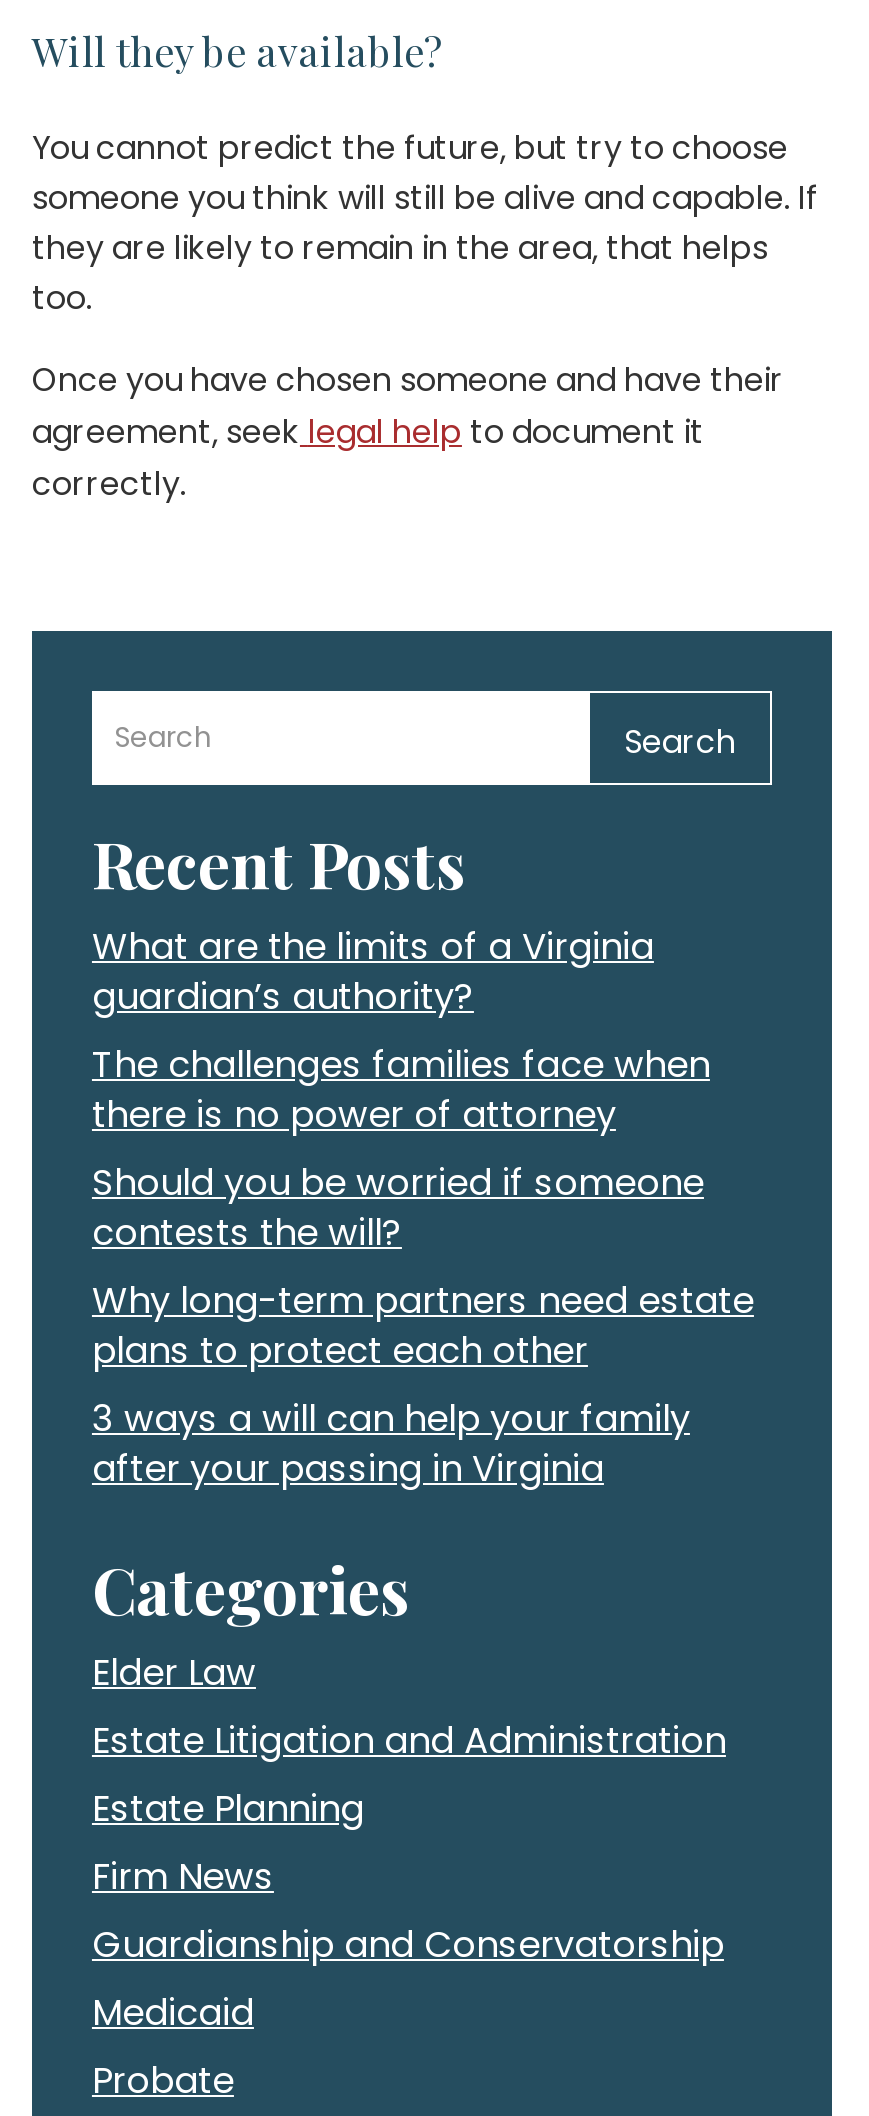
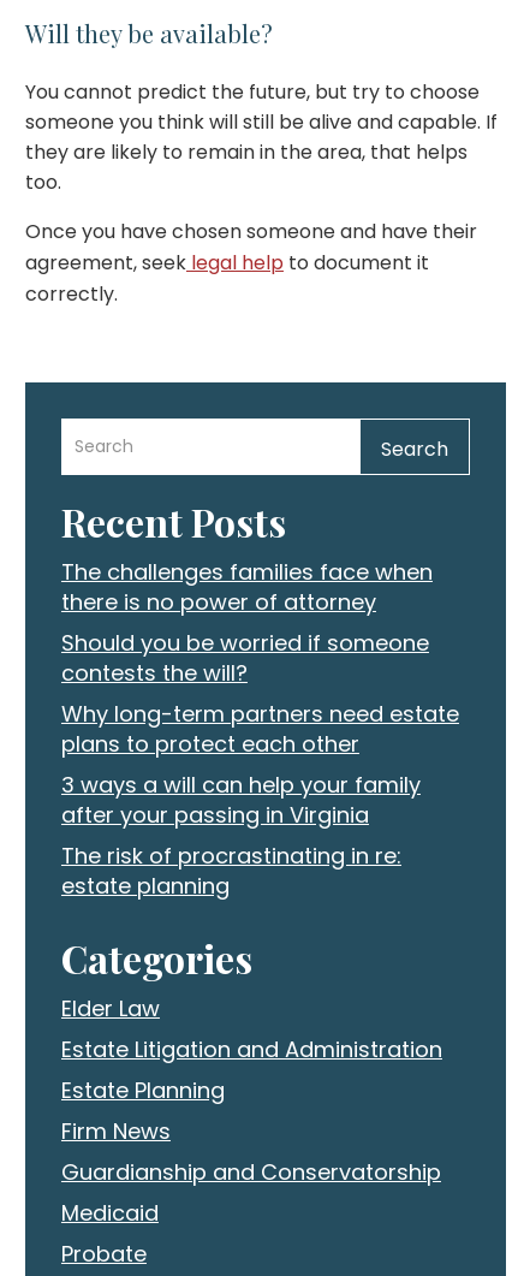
[92,922,654,1022] What are the limits of a Virginia | guardian’s authority? -> none
moved [92,1040,754,1494] -> [61,557,459,830]: The challenges families face when | there is no power of attorney | Should you be worried if someone | contests the will? | Why long-term partners need estate | plans to protect each other | 3 ways a will can help your family | after your passing in Virginia
none -> [61,841,401,901] The risk of procrastinating in re: | estate planning

